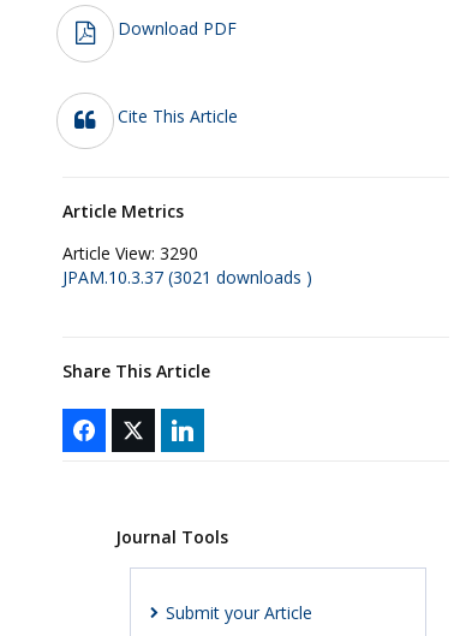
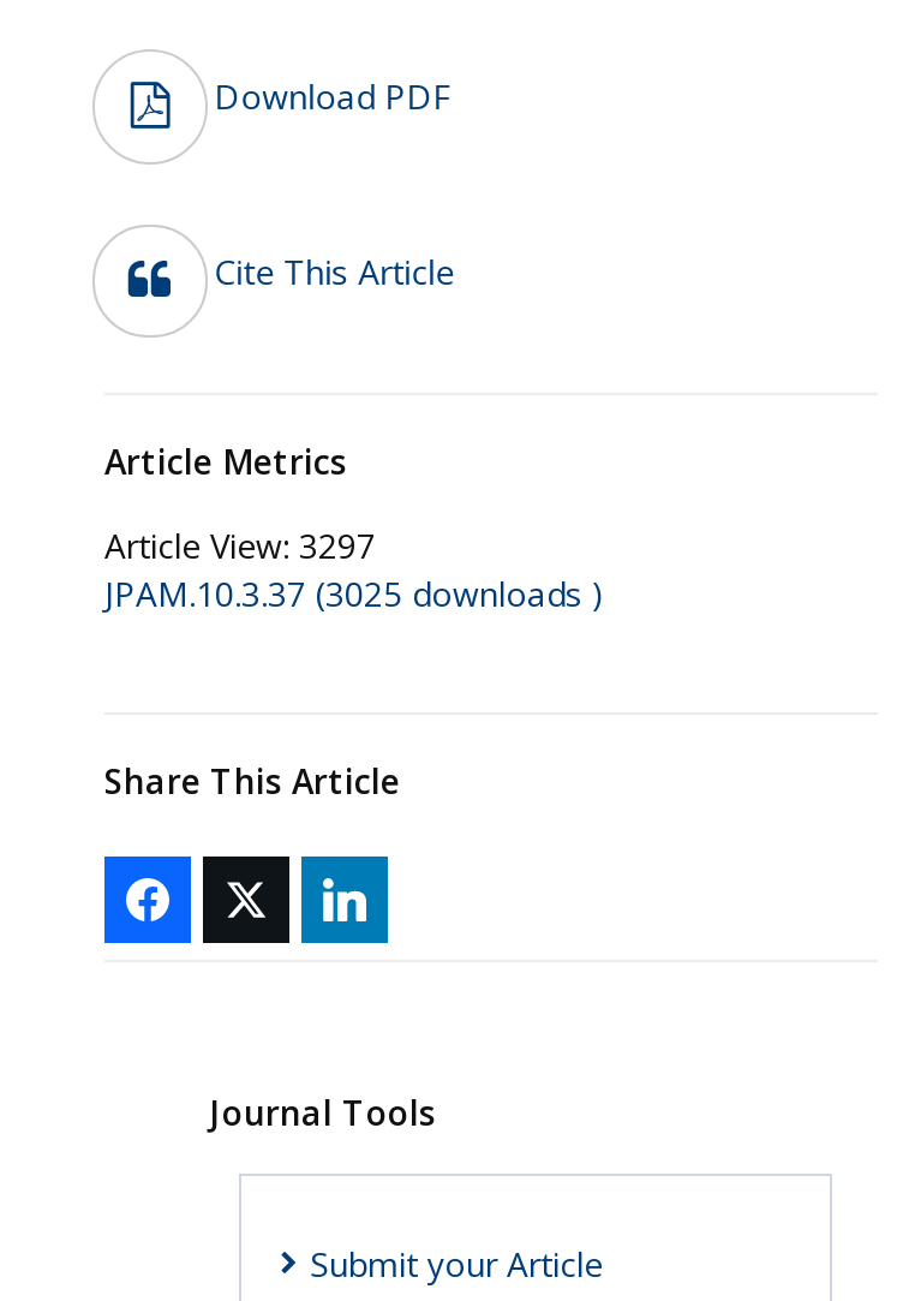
[62,241,198,264] Article View: 3290 -> [104,522,376,567] Article View: 3297
[62,265,312,288] JPAM.10.3.37 (3021 downloads ) -> [104,570,604,615] JPAM.10.3.37 (3025 downloads )

